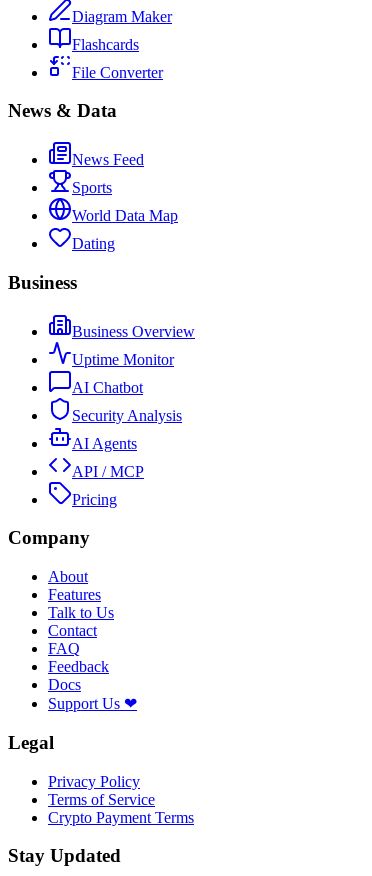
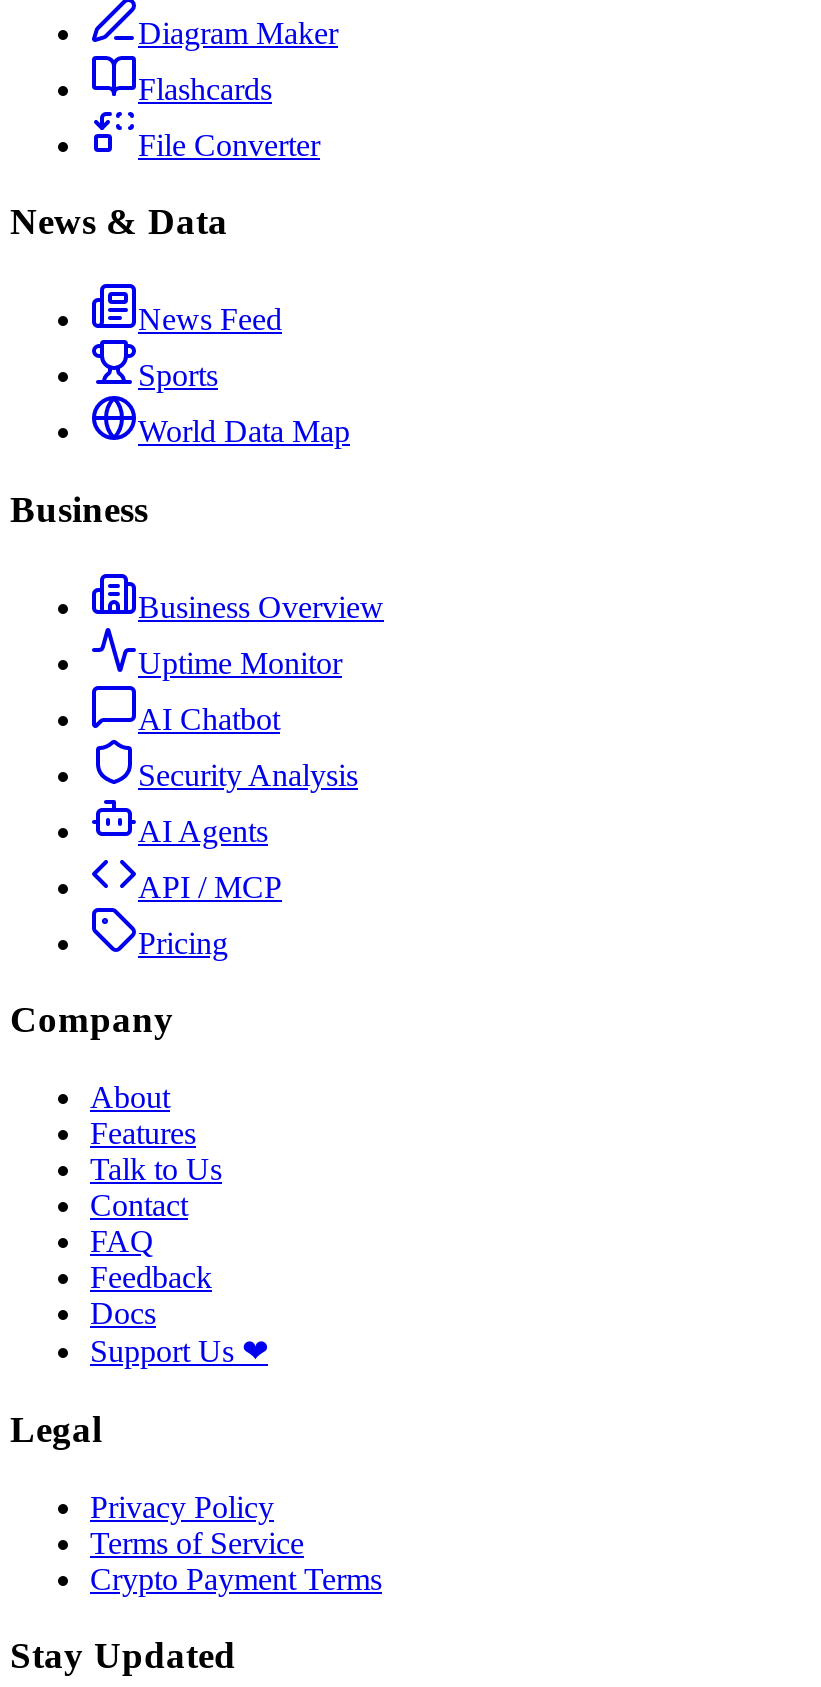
[72,235,115,252] Dating -> none

